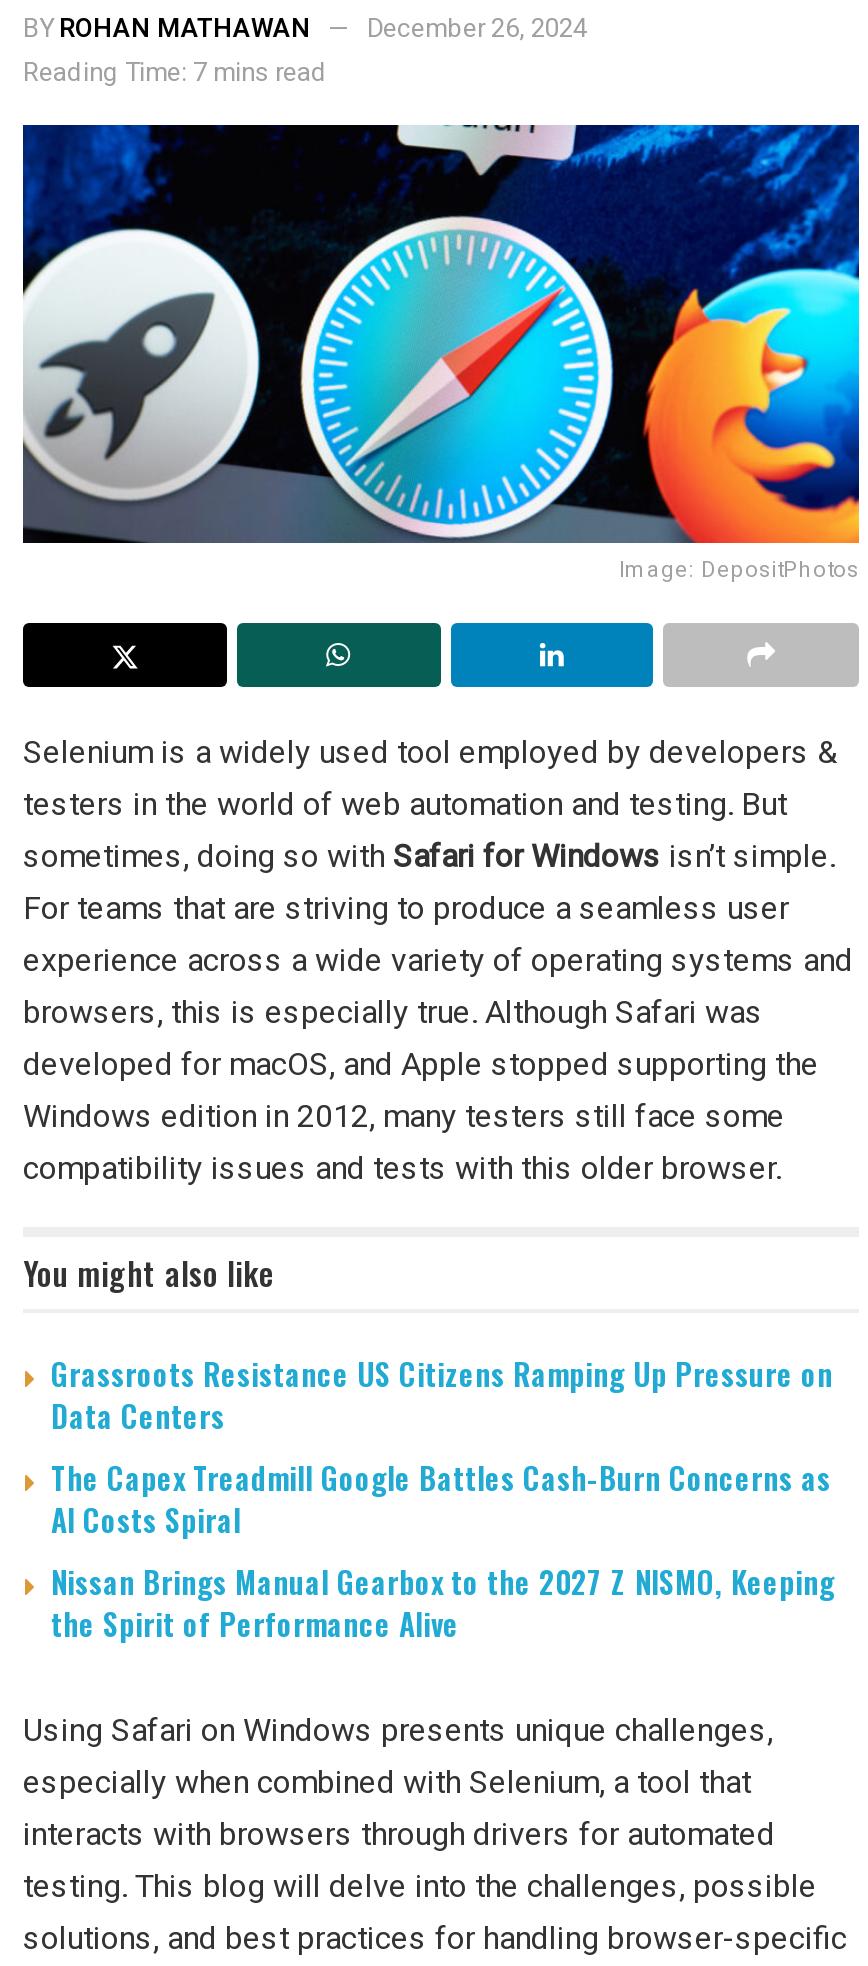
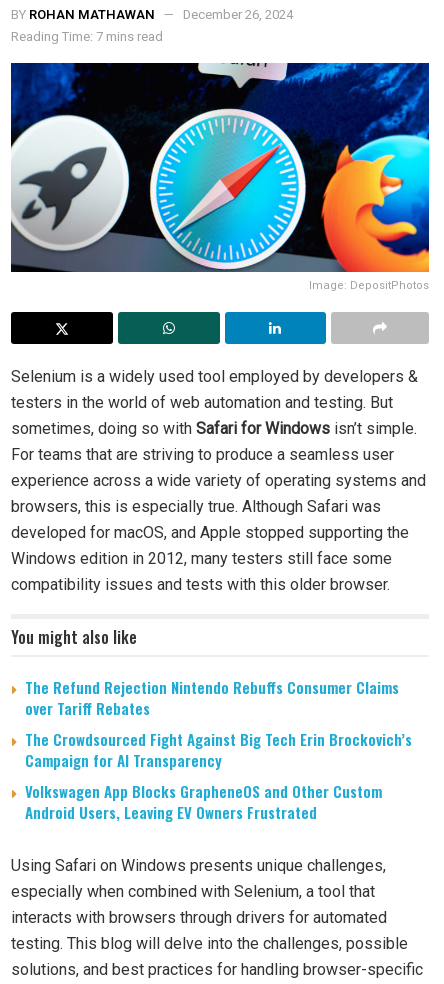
[51,1351,835,1645] Grassroots Resistance US Citizens Ramping Up Pressure on | Data Centers | The Capex Treadmill Google Battles Cash-Burn Concerns as | AI Costs Spiral | Nissan Brings Manual Gearbox to the 2027 Z NISMO, Keeping | the Spirit of Performance Alive -> [25,676,412,823] The Refund Rejection Nintendo Rebuffs Consumer Claims | over Tariff Rebates | The Crowdsourced Fight Against Big Tech Erin Brockovich’s | Campaign for AI Transparency | Volkswagen App Blocks GrapheneOS and Other Custom | Android Users, Leaving EV Owners Frustrated

